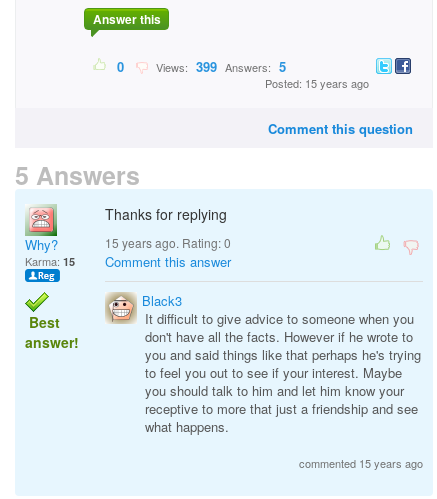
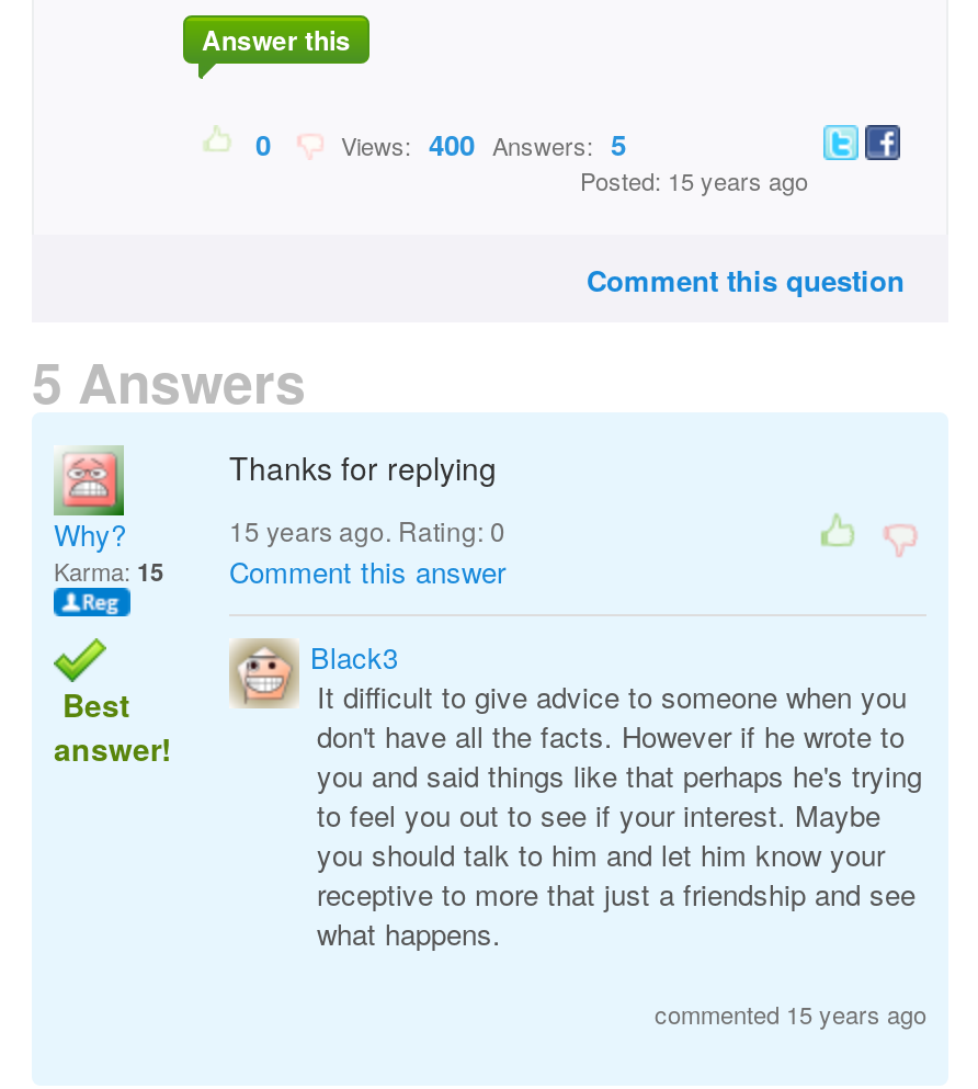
[150,57,286,76] Views: 399 Answers: 5 -> [328,123,626,165] Views: 400 Answers: 5

